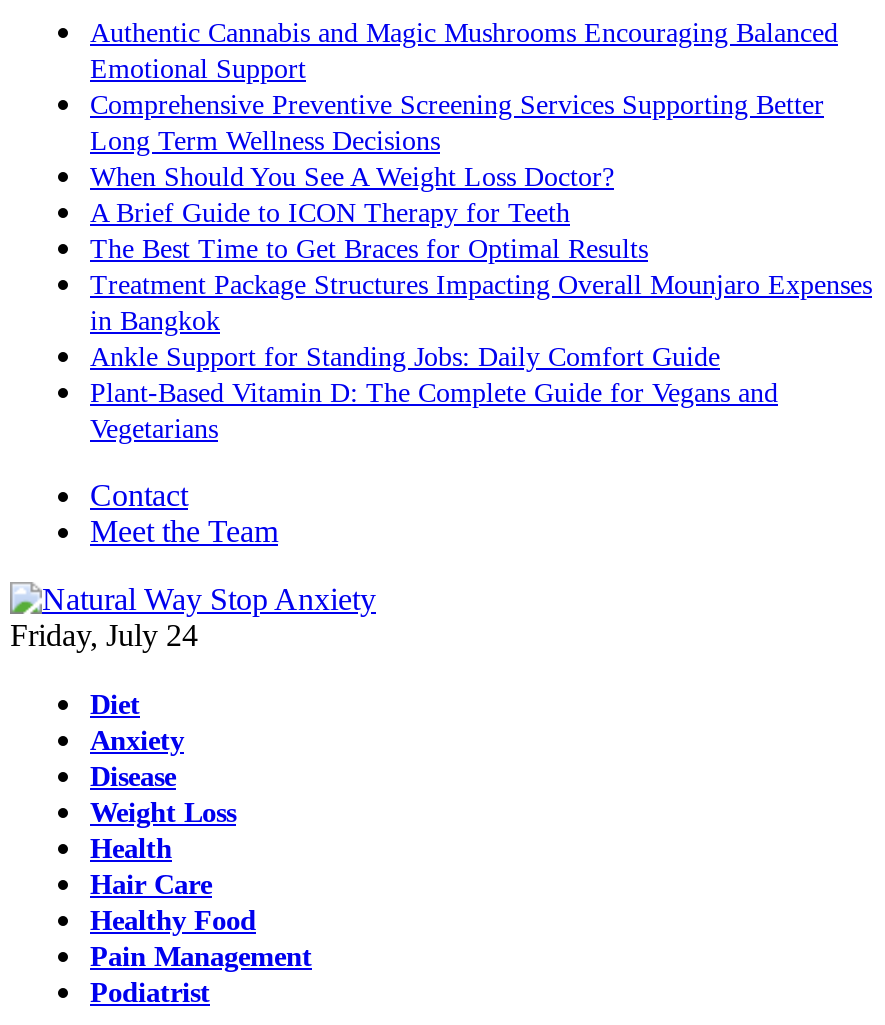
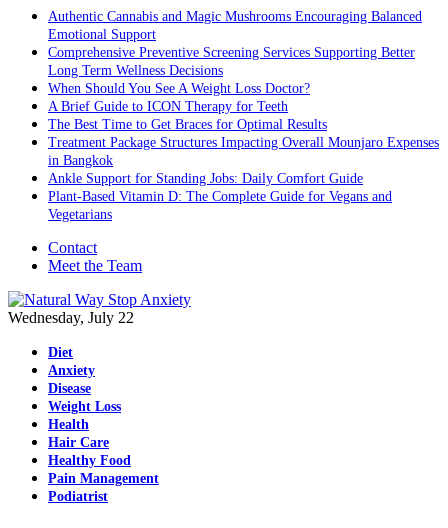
[10,618,198,652] Friday, July 24 -> [8,309,134,326] Wednesday, July 22

